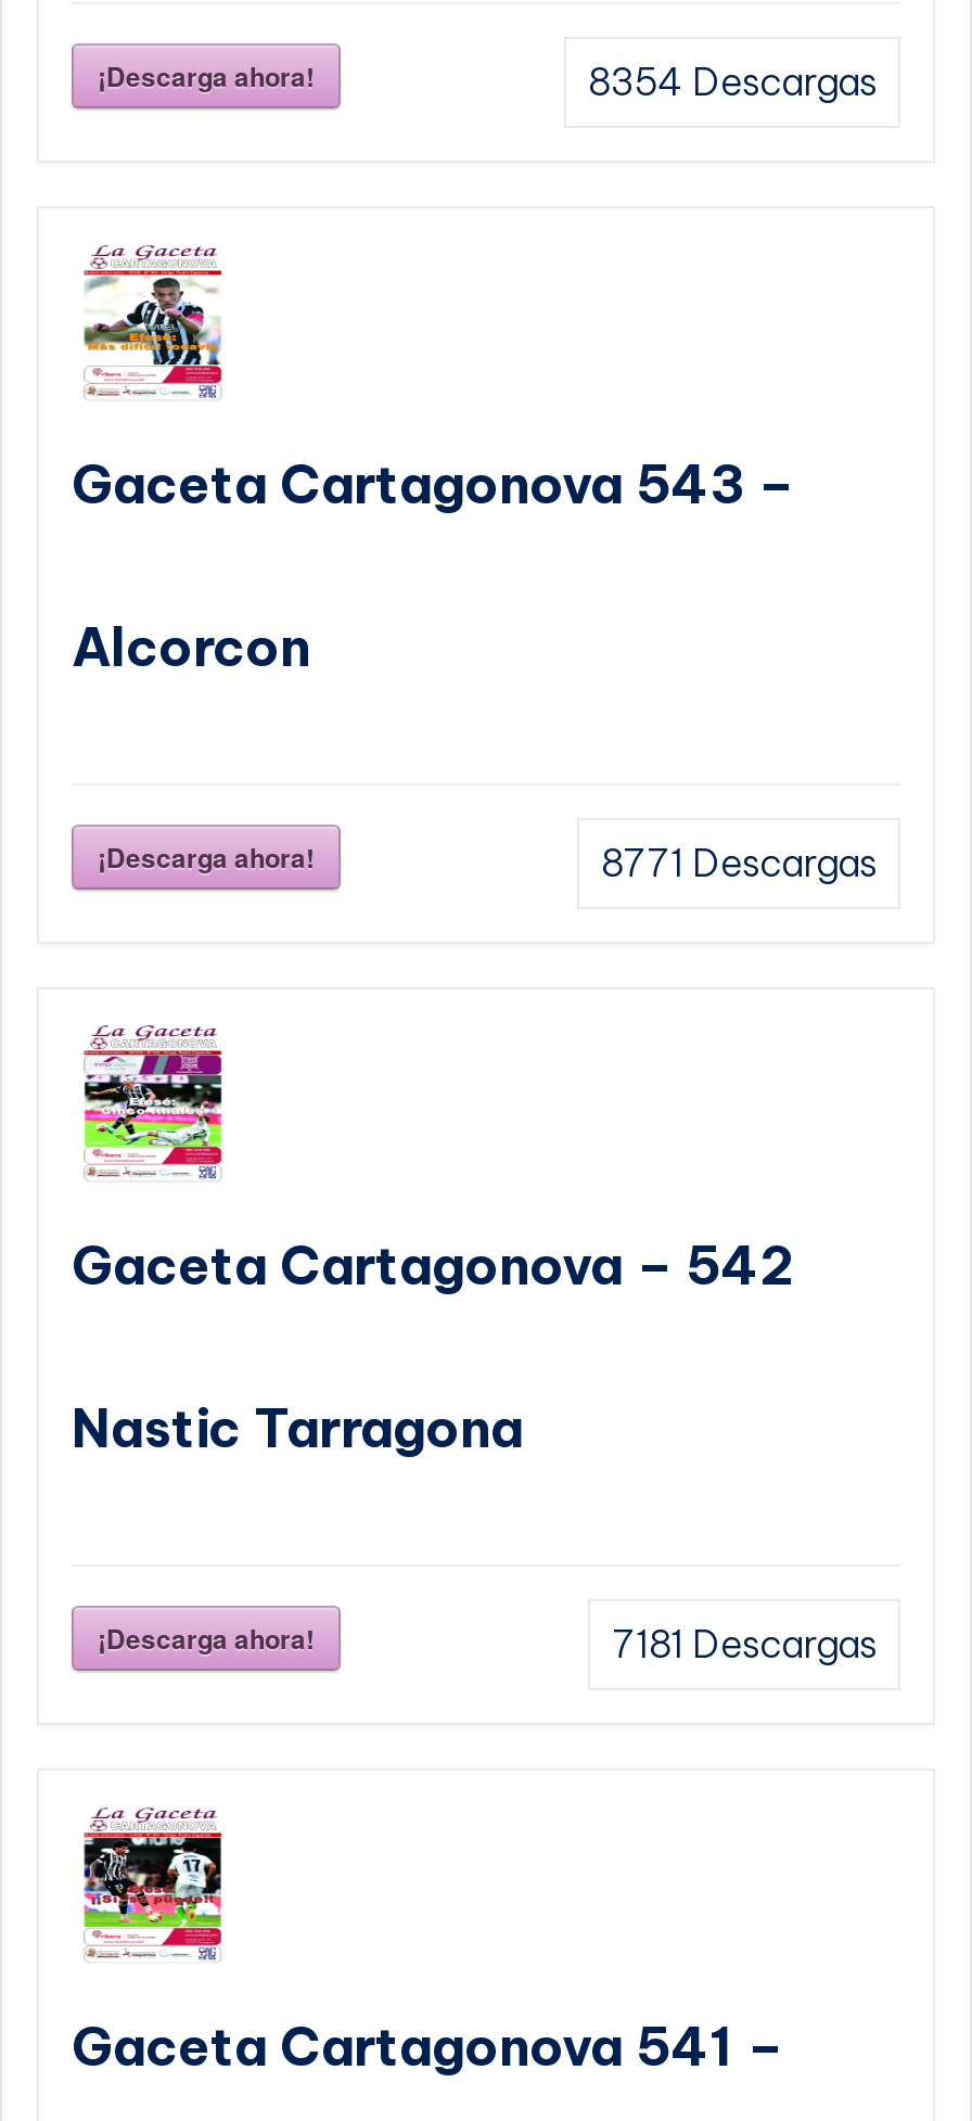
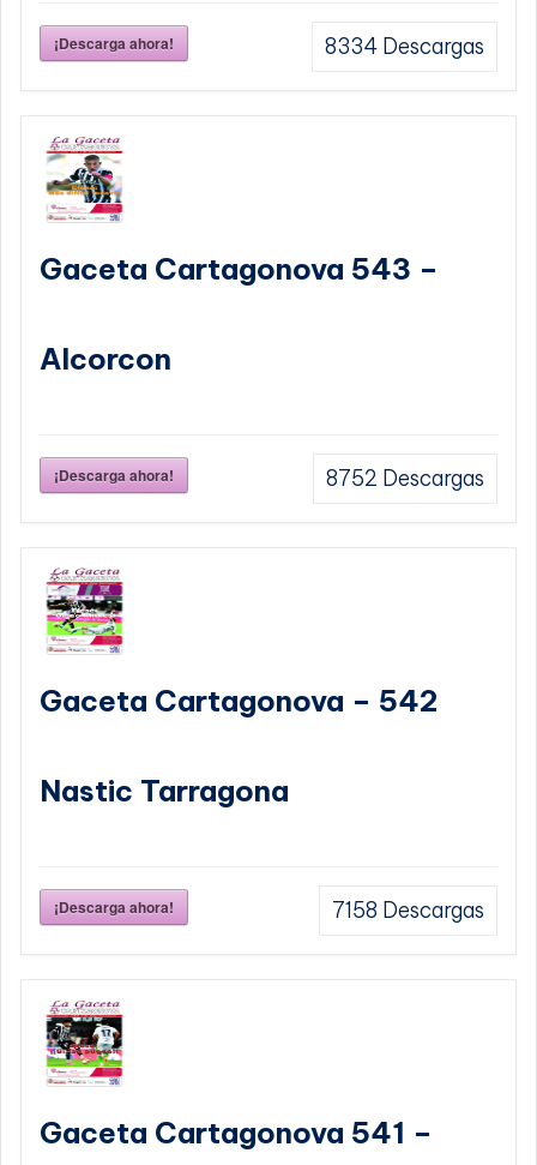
[588,59,877,107] 8354 Descargas -> [325,34,484,60] 8334 Descargas
[601,840,877,888] 8771 Descargas -> [326,466,484,492] 8752 Descargas
[612,1621,877,1669] 7181 Descargas -> [332,898,484,924] 7158 Descargas

